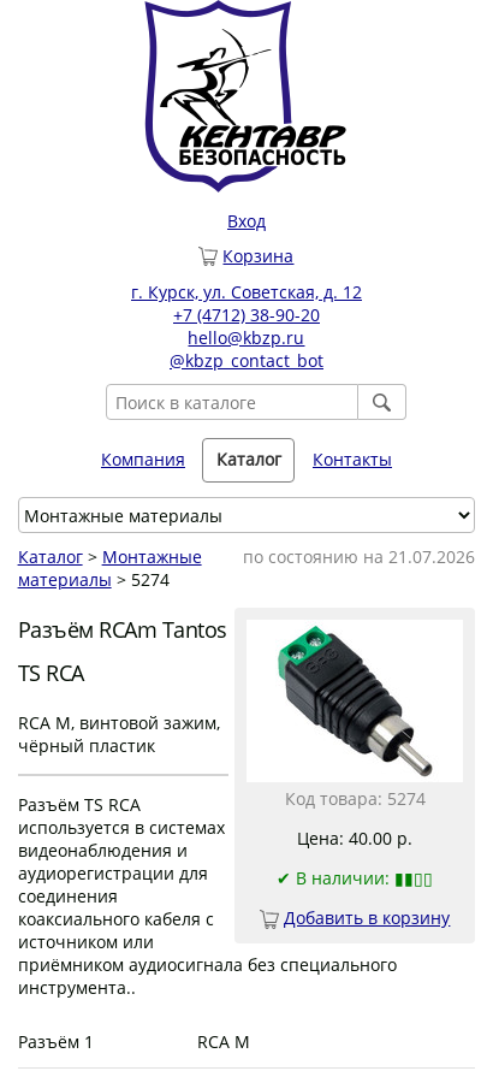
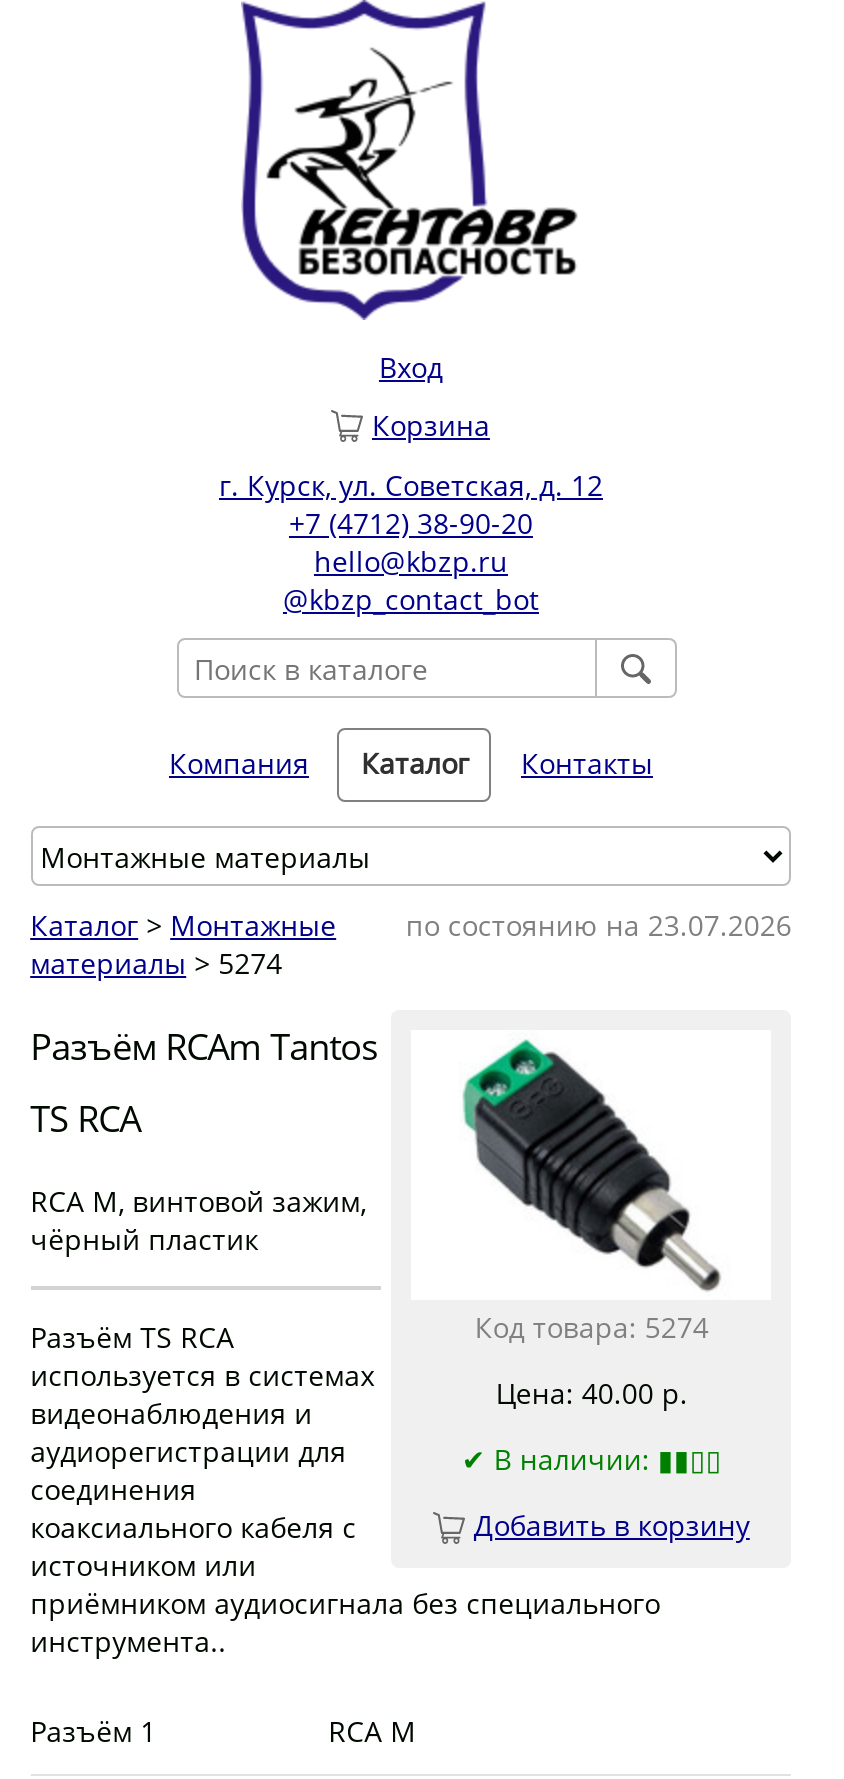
[243,545,475,568] по состоянию на 21.07.2026 -> [406,906,792,944] по состоянию на 23.07.2026

